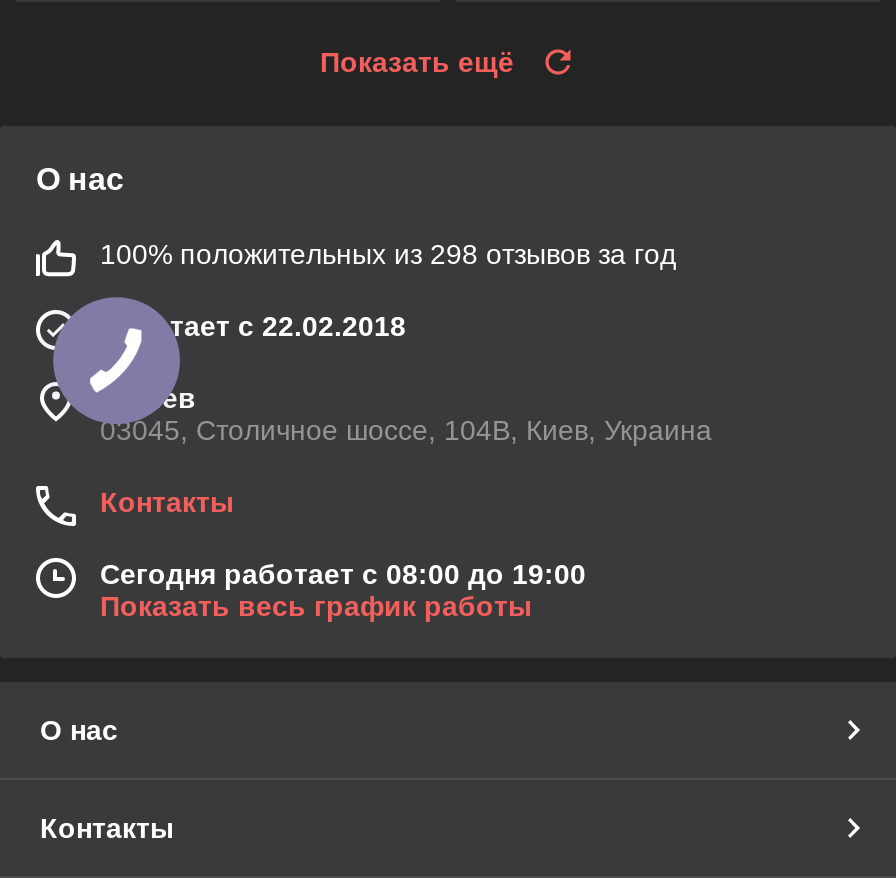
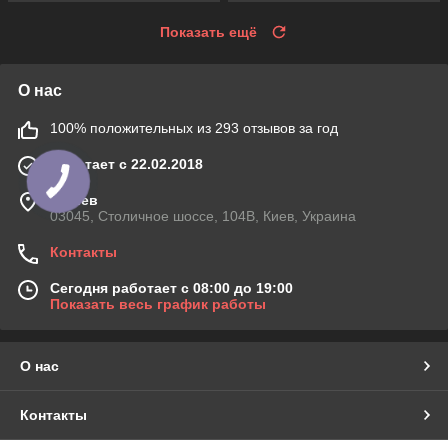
[100,238,676,270] 100% положительных из 298 отзывов за год -> [50,120,338,136] 100% положительных из 293 отзывов за год

